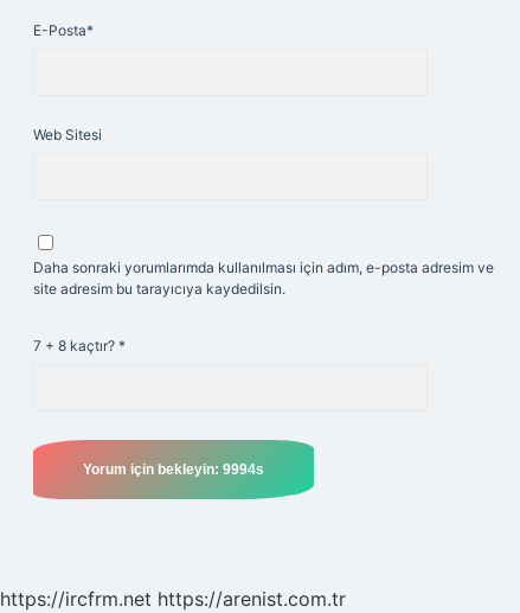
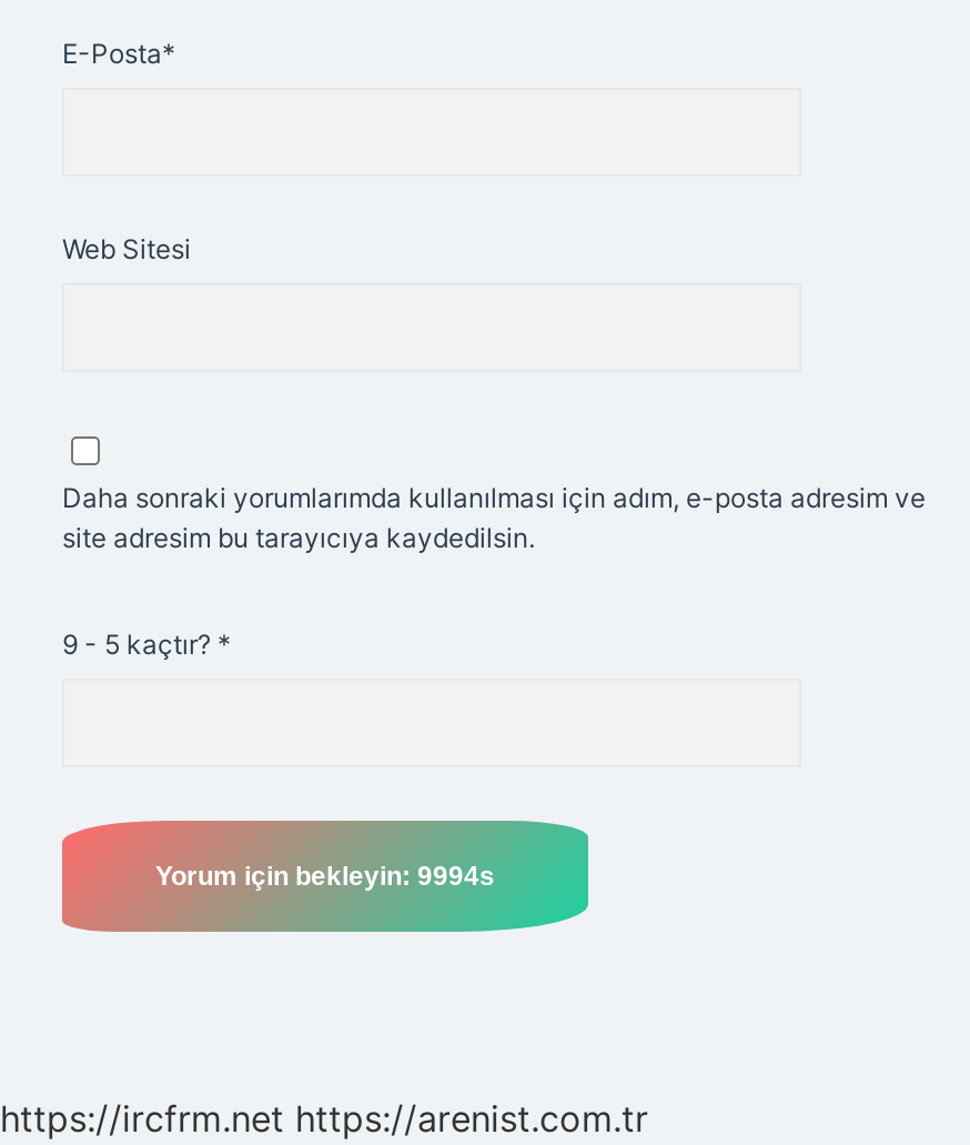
[33,337,126,355] 7 + 8 kaçtır? * -> [62,627,231,661] 9 - 5 kaçtır? *

